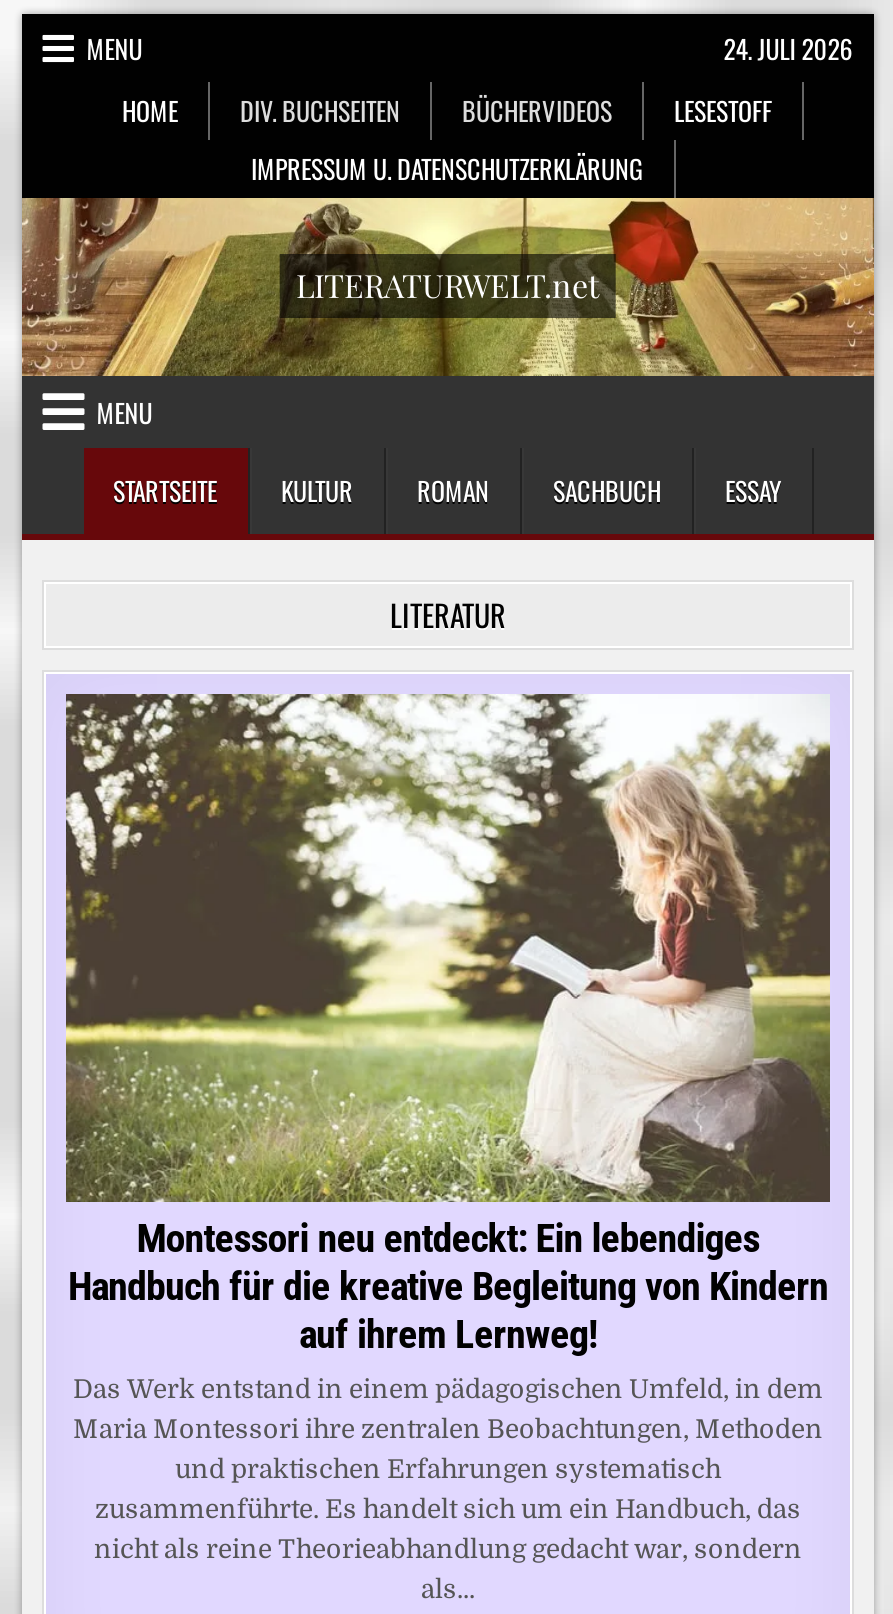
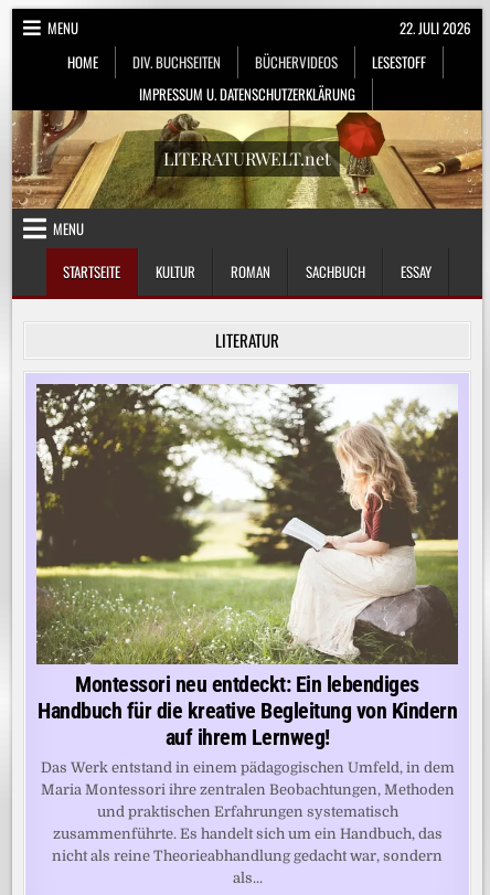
[724,28,854,68] 24. JULI 2026 -> [399,17,471,39] 22. JULI 2026

